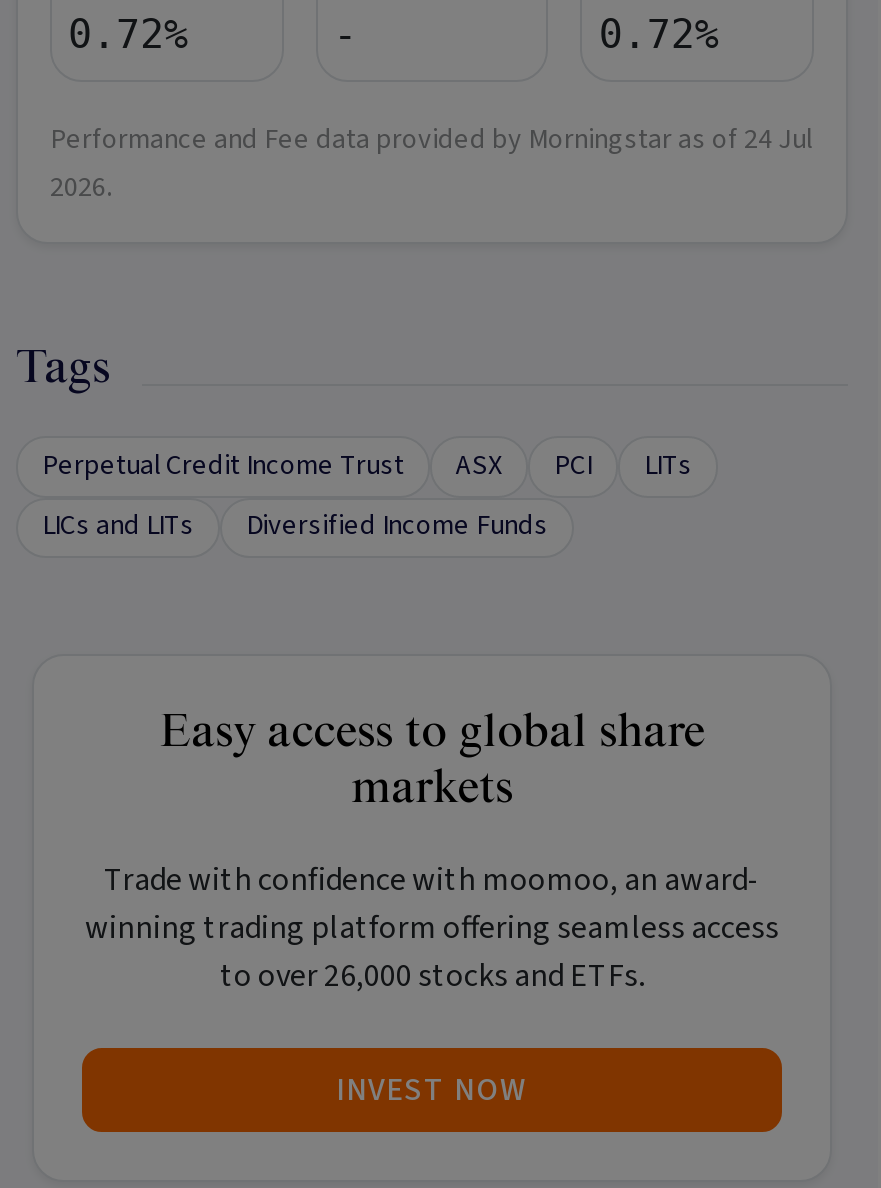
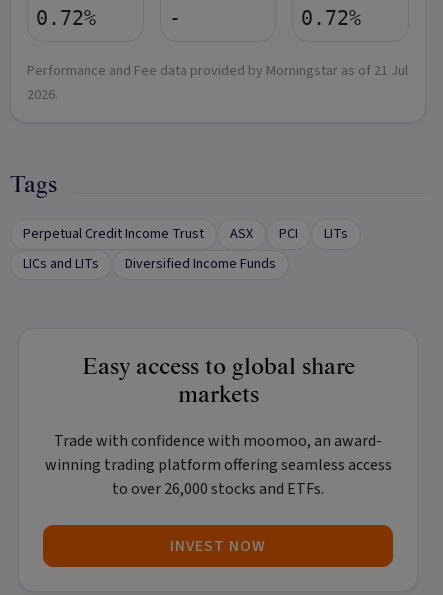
[50,120,812,160] Performance and Fee data provided by Morningstar as of 24 Jul -> [27,61,408,81] Performance and Fee data provided by Morningstar as of 21 Jul

